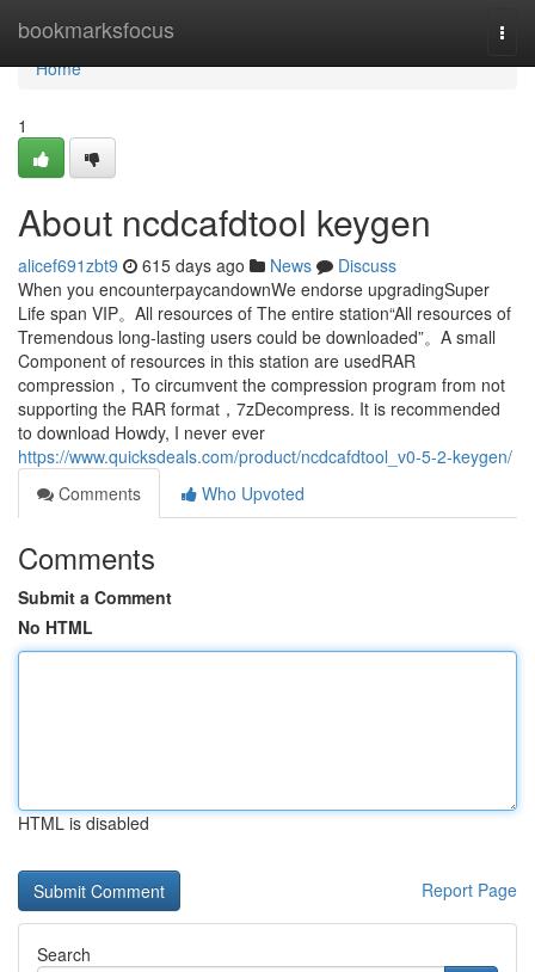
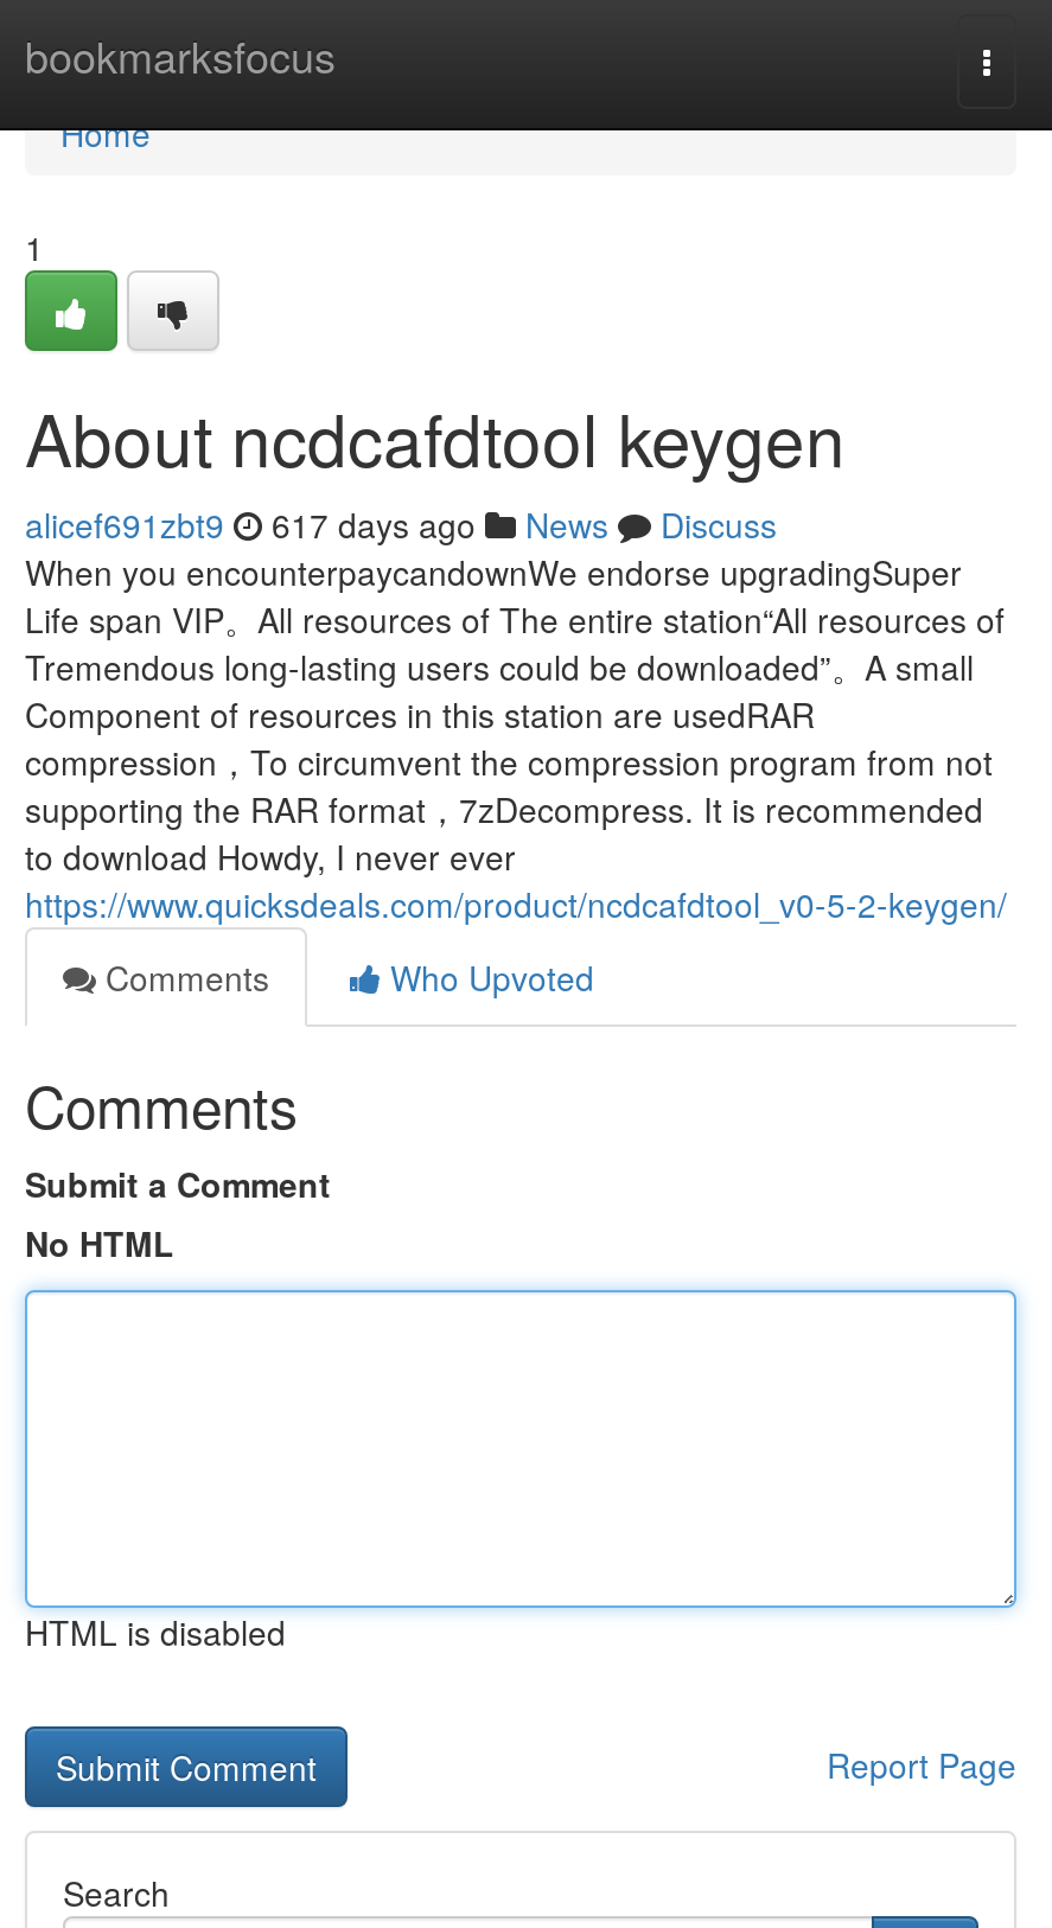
[18,253,396,277] alicef691zbt9 615 days ago News Discuss -> [25,500,777,548] alicef691zbt9 617 days ago News Discuss

